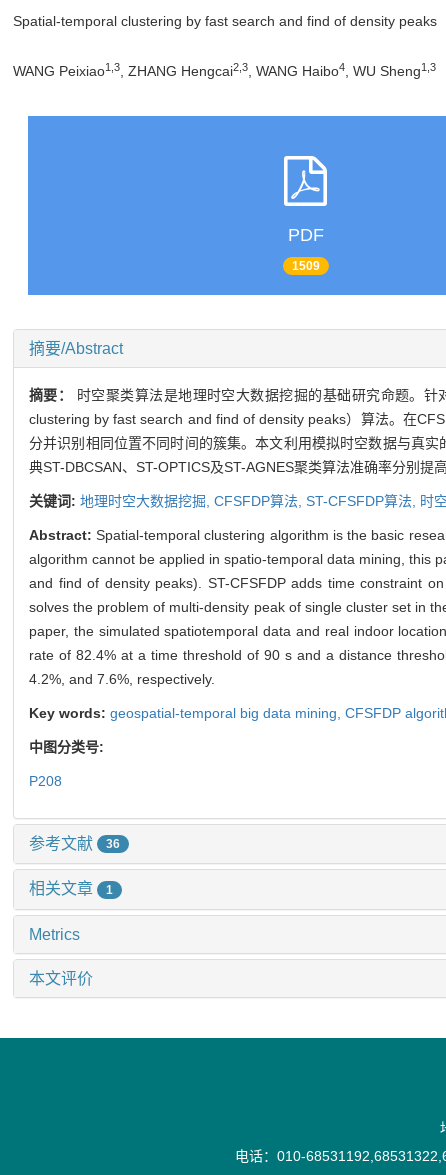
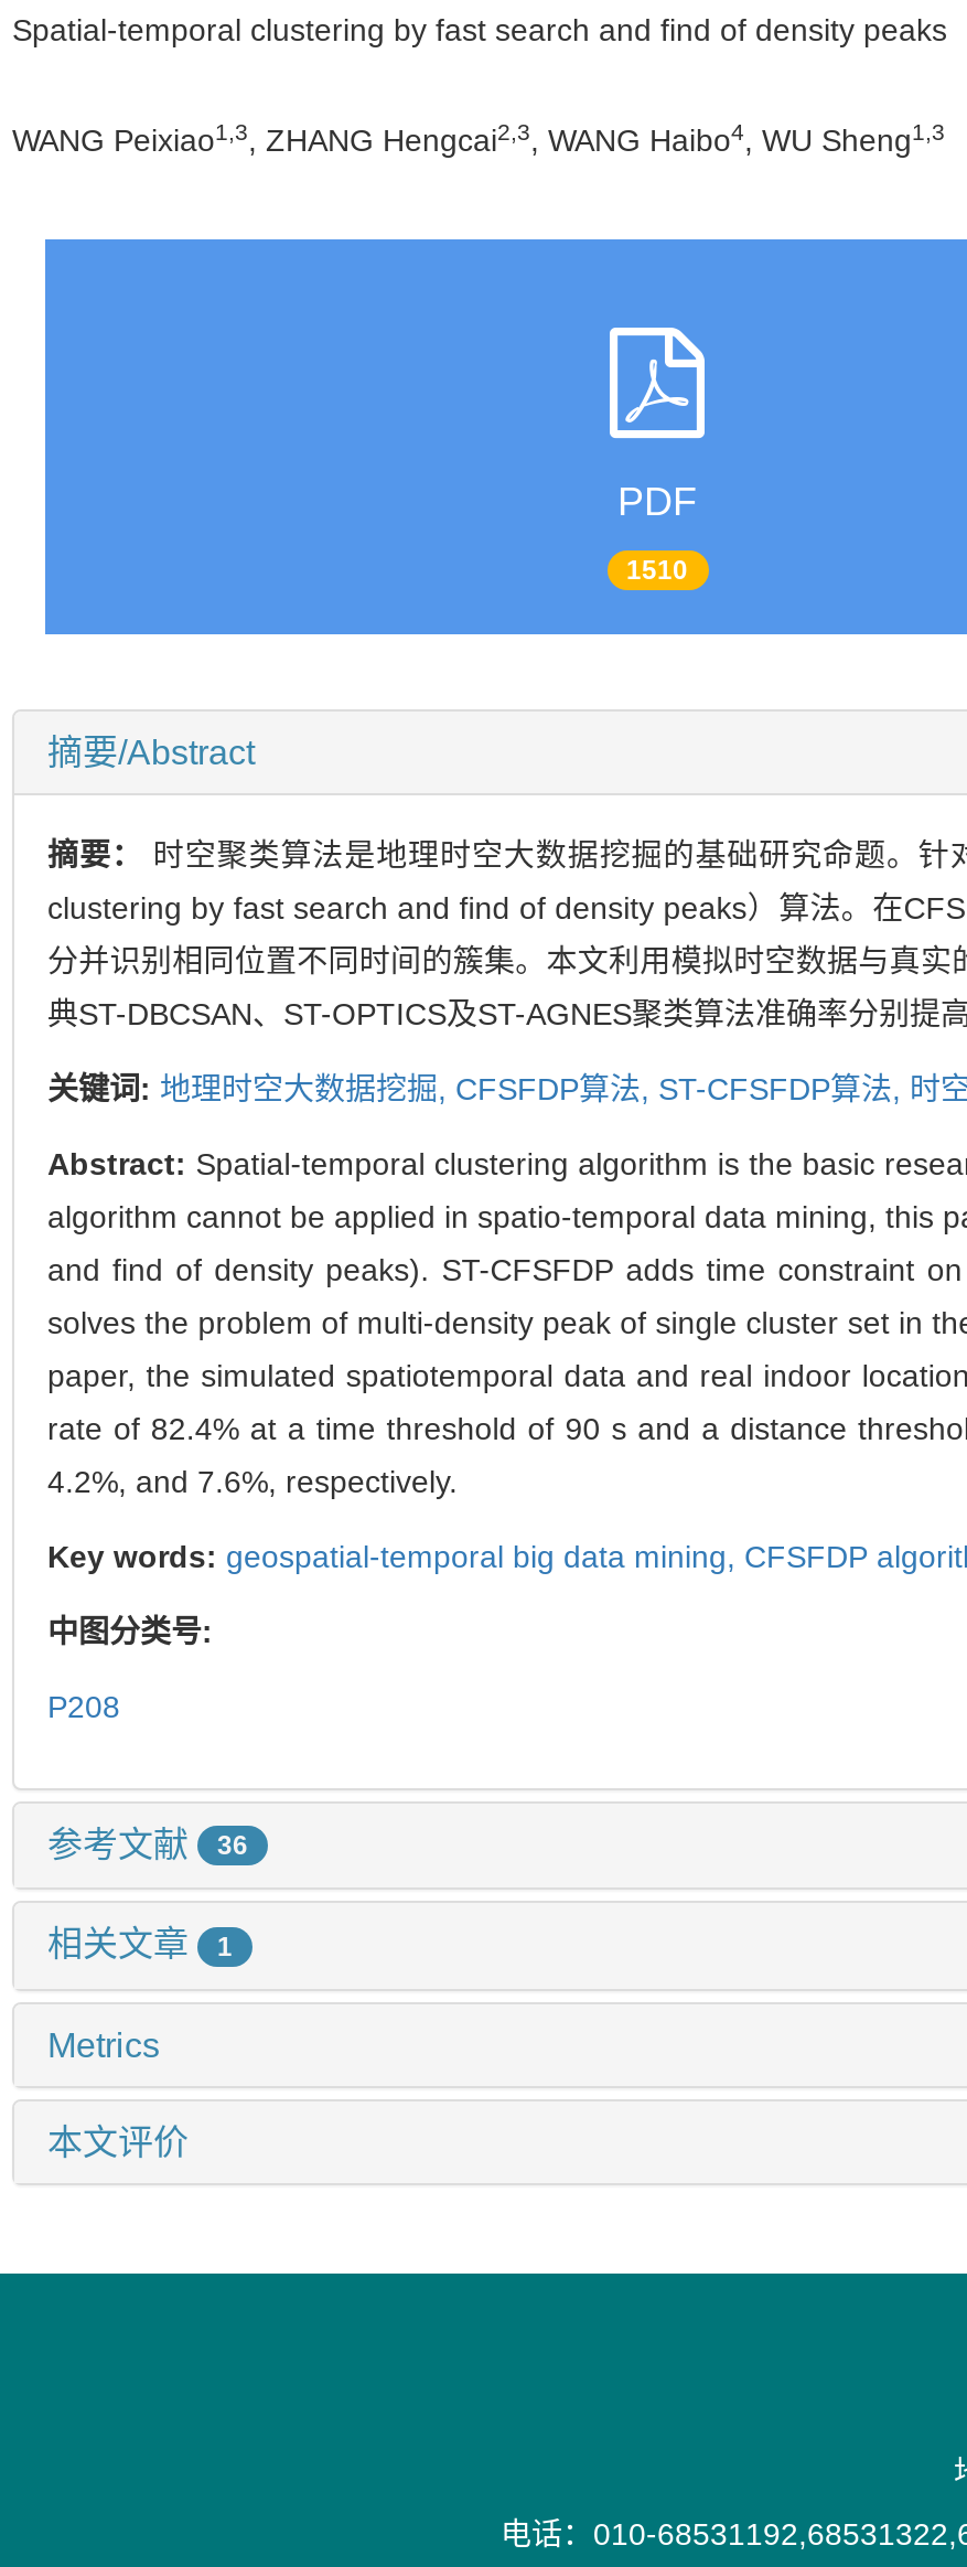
[291,259,319,273] 1509 -> [626,555,688,586] 1510

